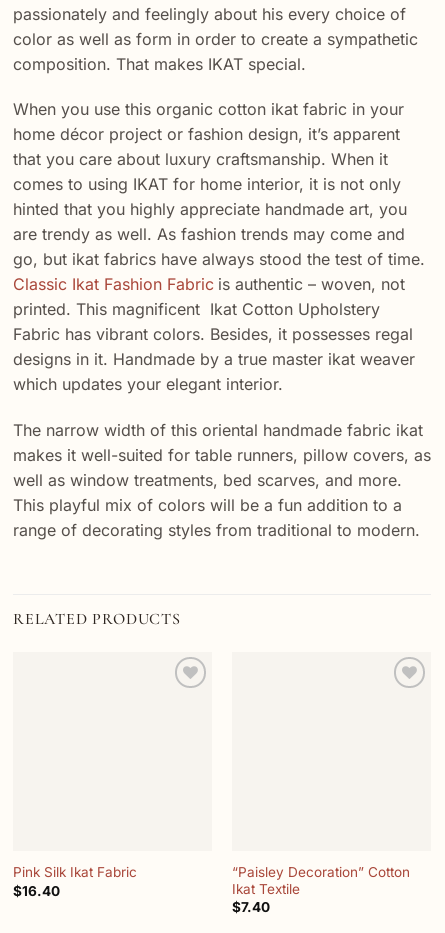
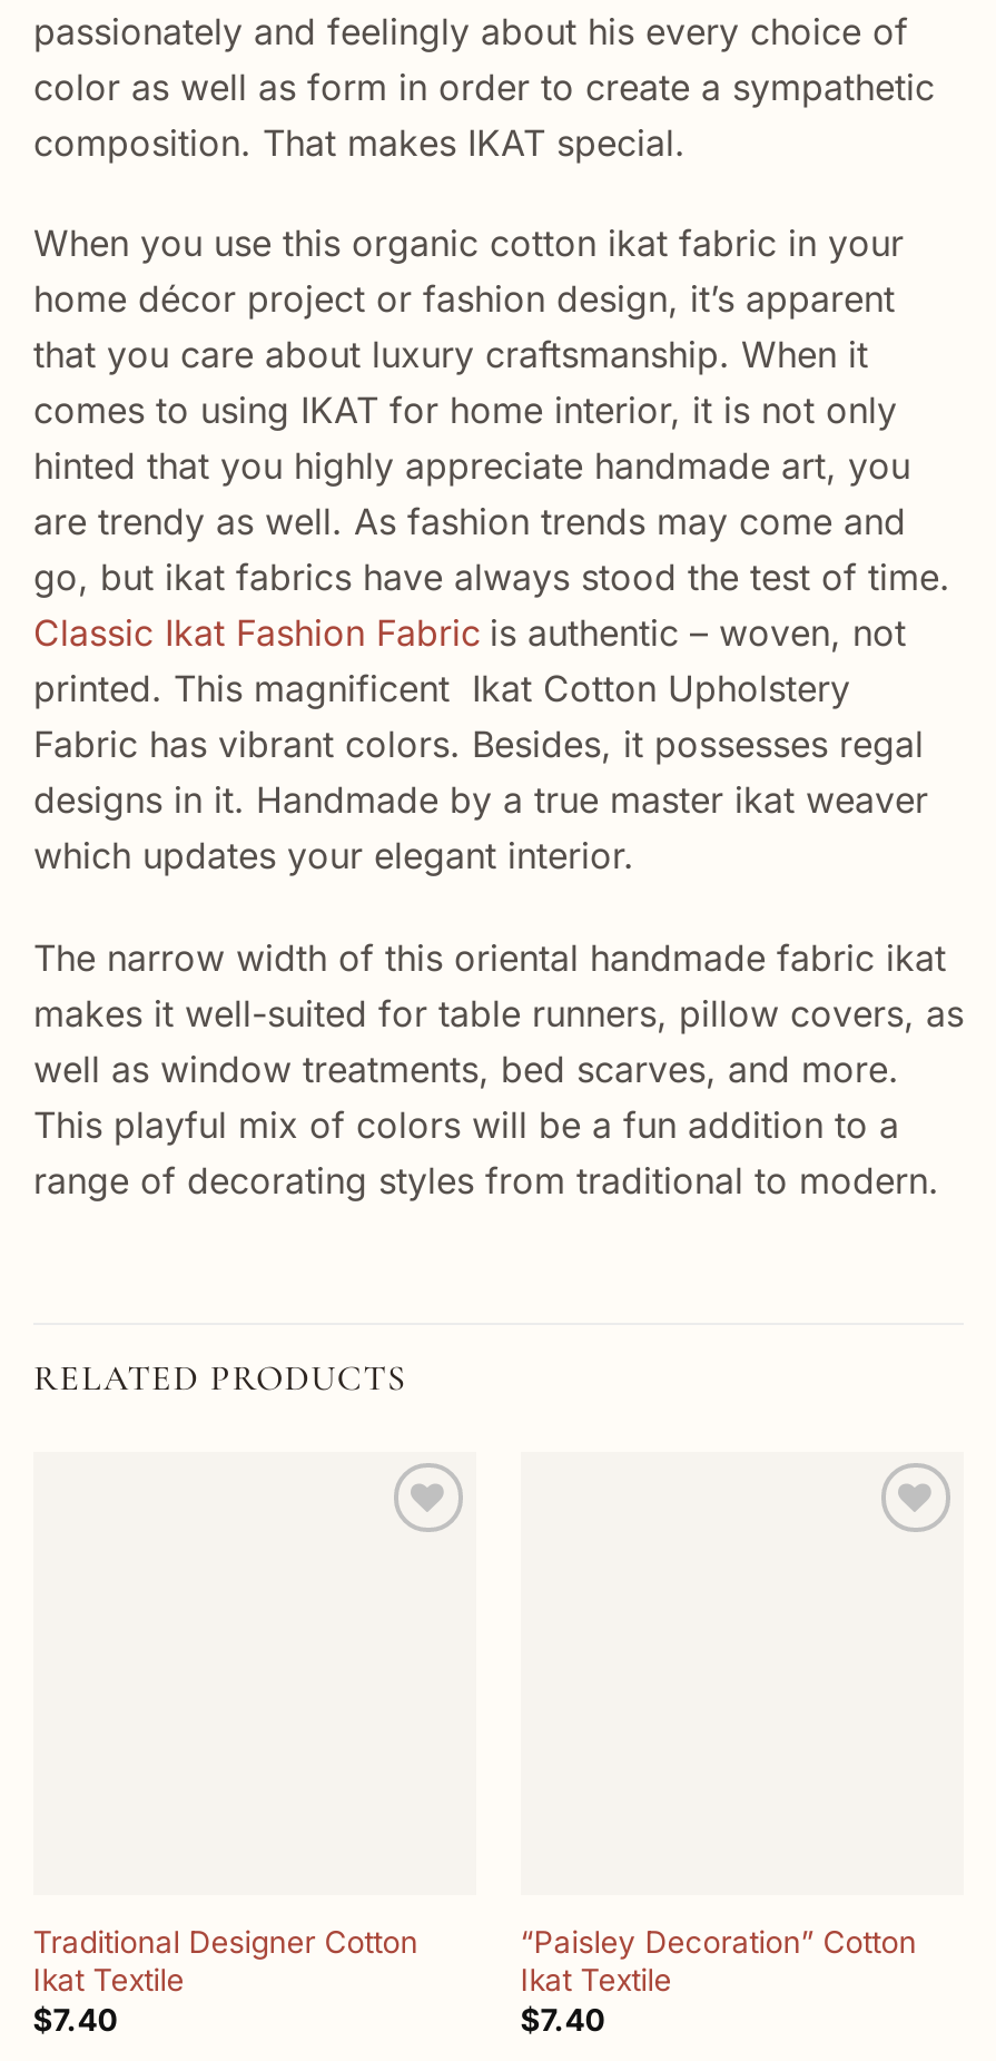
[13,864,137,899] Pink Silk Ikat Fabric | $16.40 -> [33,1923,418,2038] Traditional Designer Cotton | Ikat Textile | $7.40

